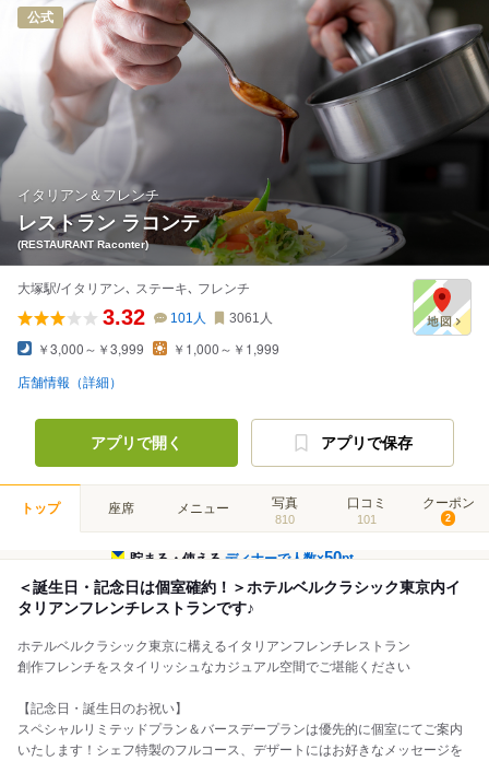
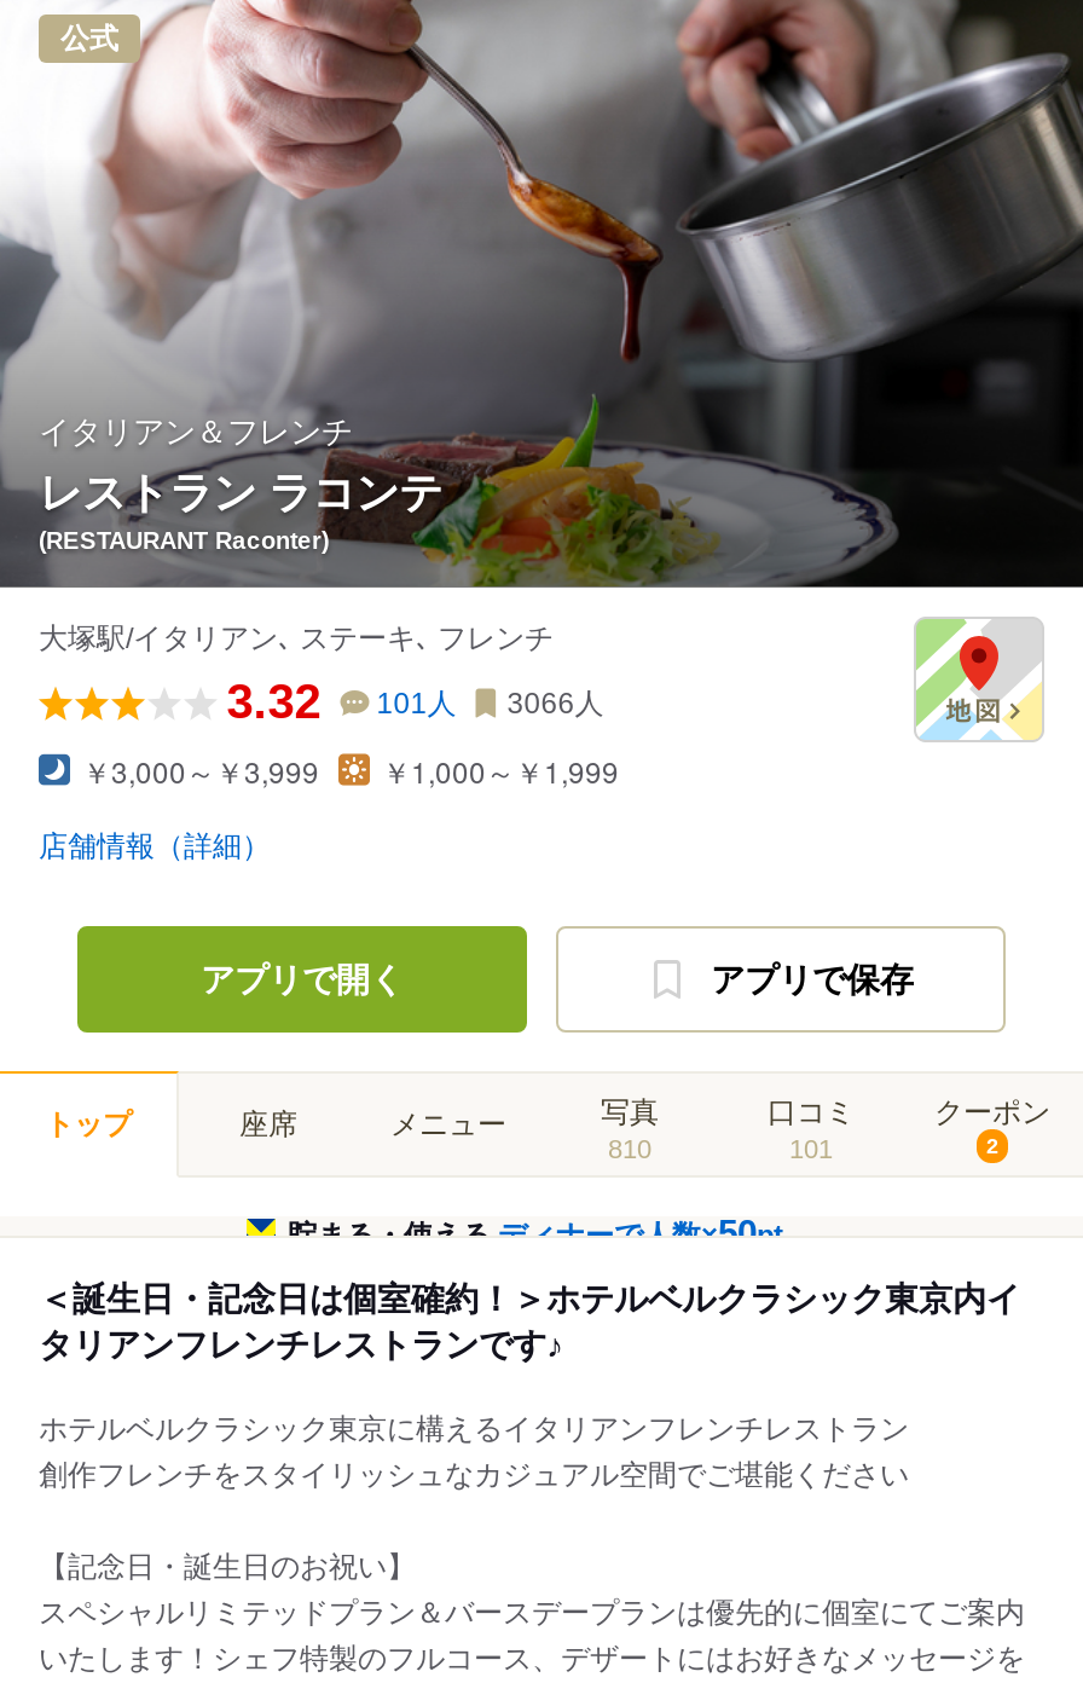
[102,305,273,329] 3.32 101人 3061人 -> [227,674,604,728] 3.32 101人 3066人

